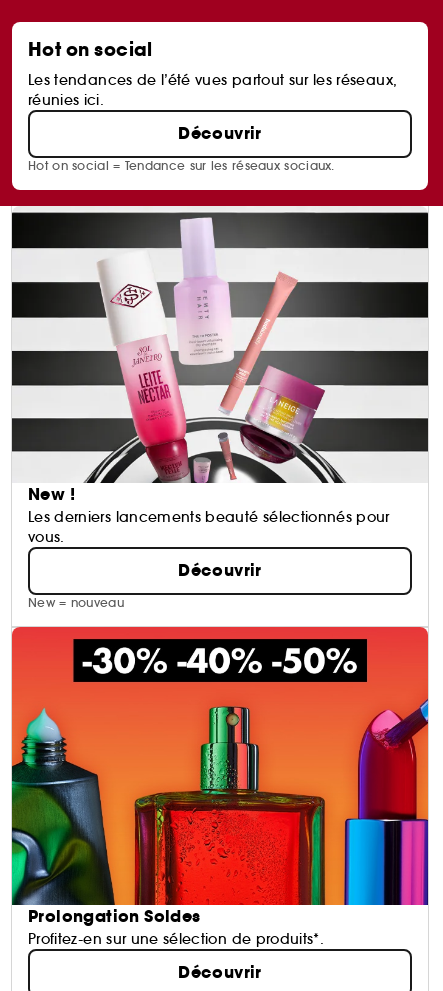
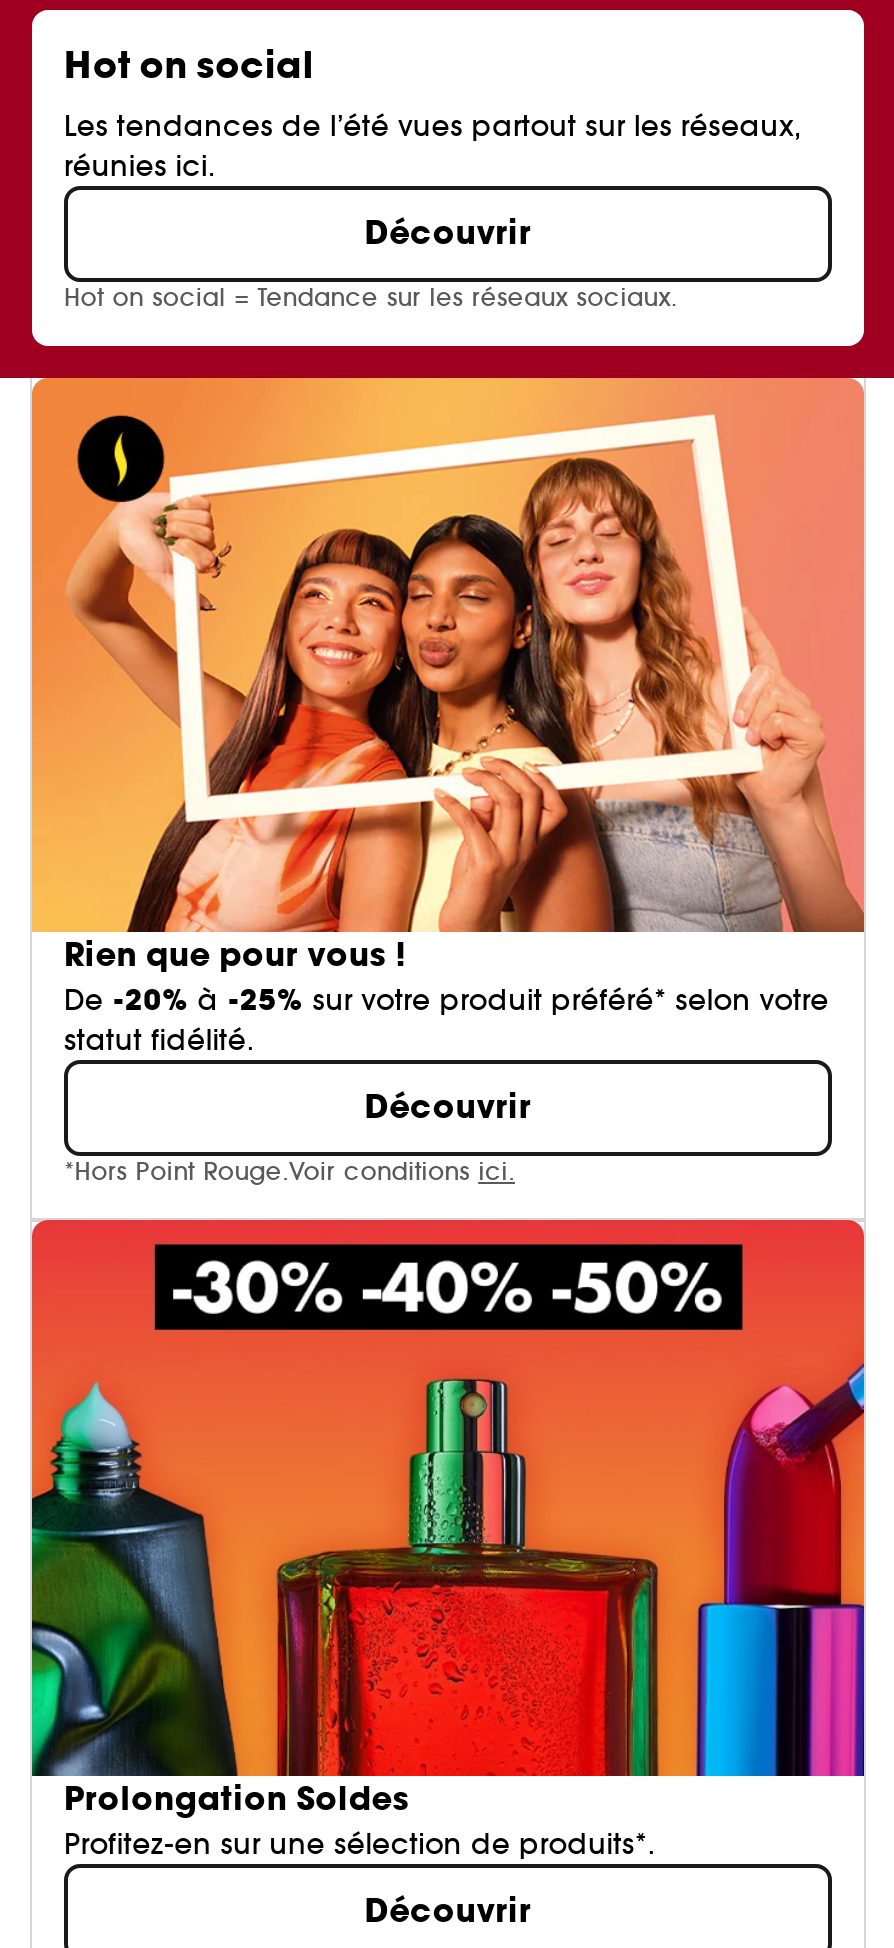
[11,205,429,546] [image] | New ! | Les derniers lancements beauté sélectionnés pour | vous. -> [30,376,866,1058] [image] | Rien que pour vous ! | De -20% à -25% sur votre produit préféré* selon votre | statut fidélité.
[28,595,124,610] New = nouveau -> [64,1156,515,1186] *Hors Point Rouge.Voir conditionsici.

